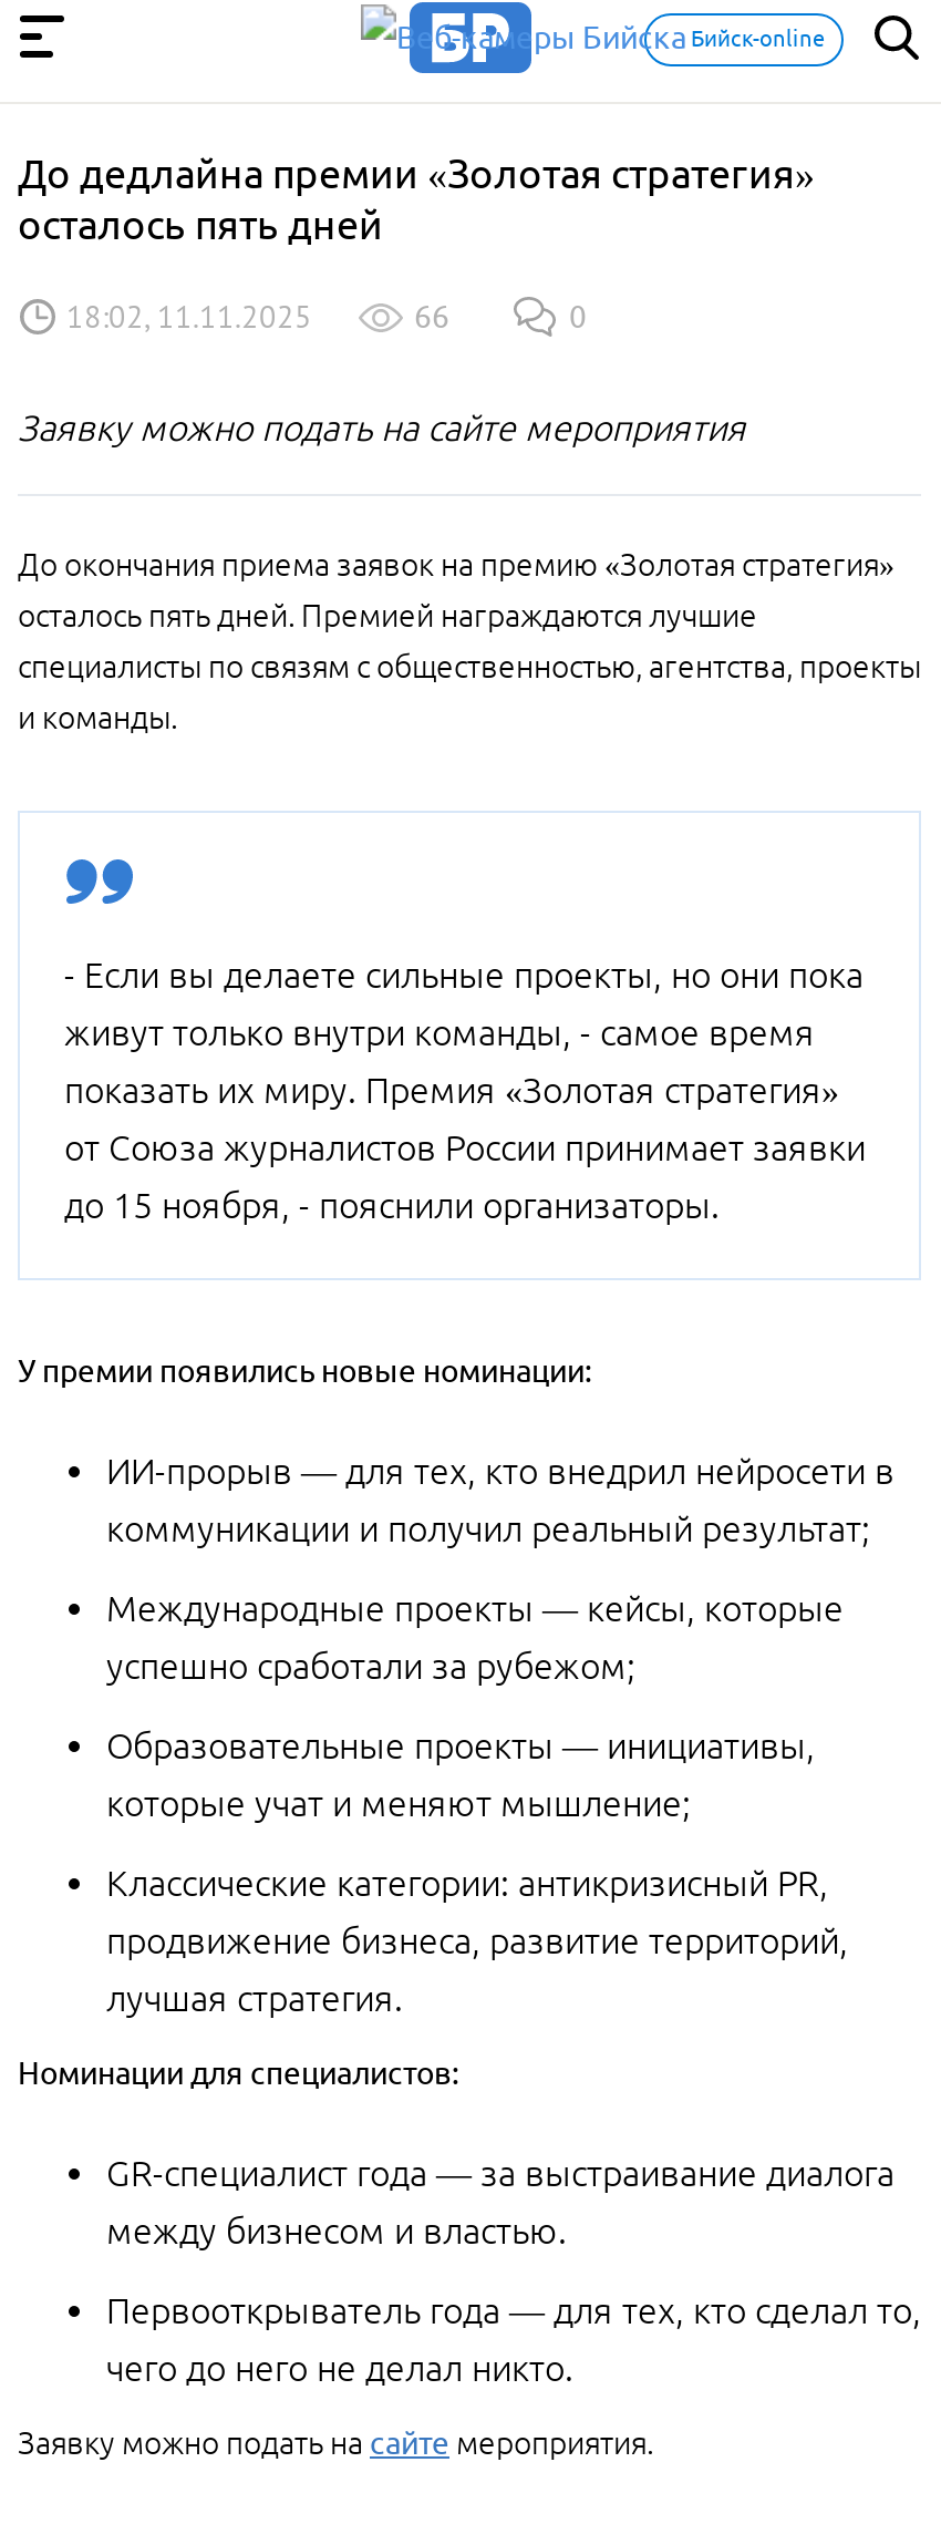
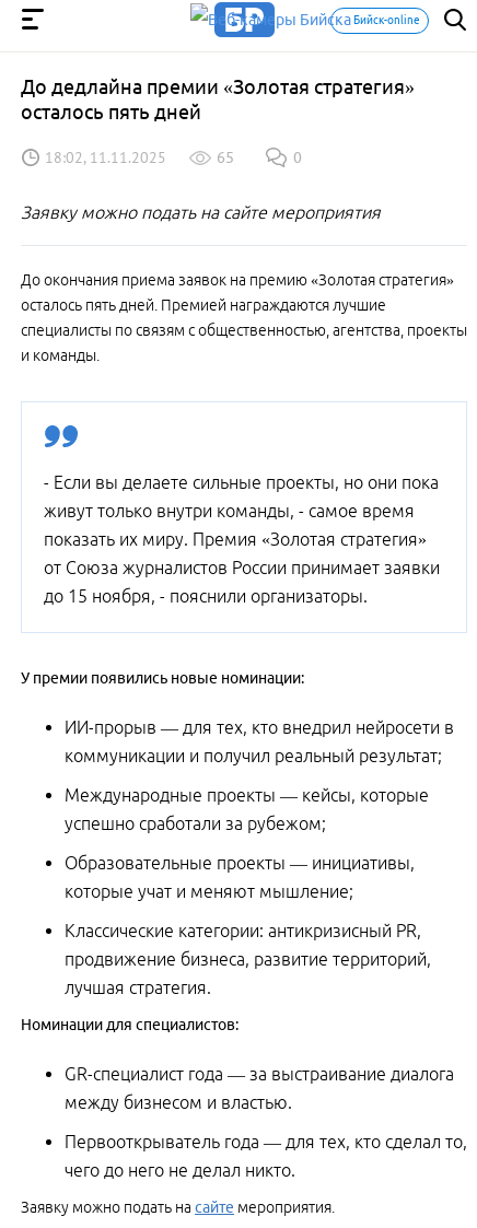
[414,299,449,334] 66 -> [217,149,234,166] 65

